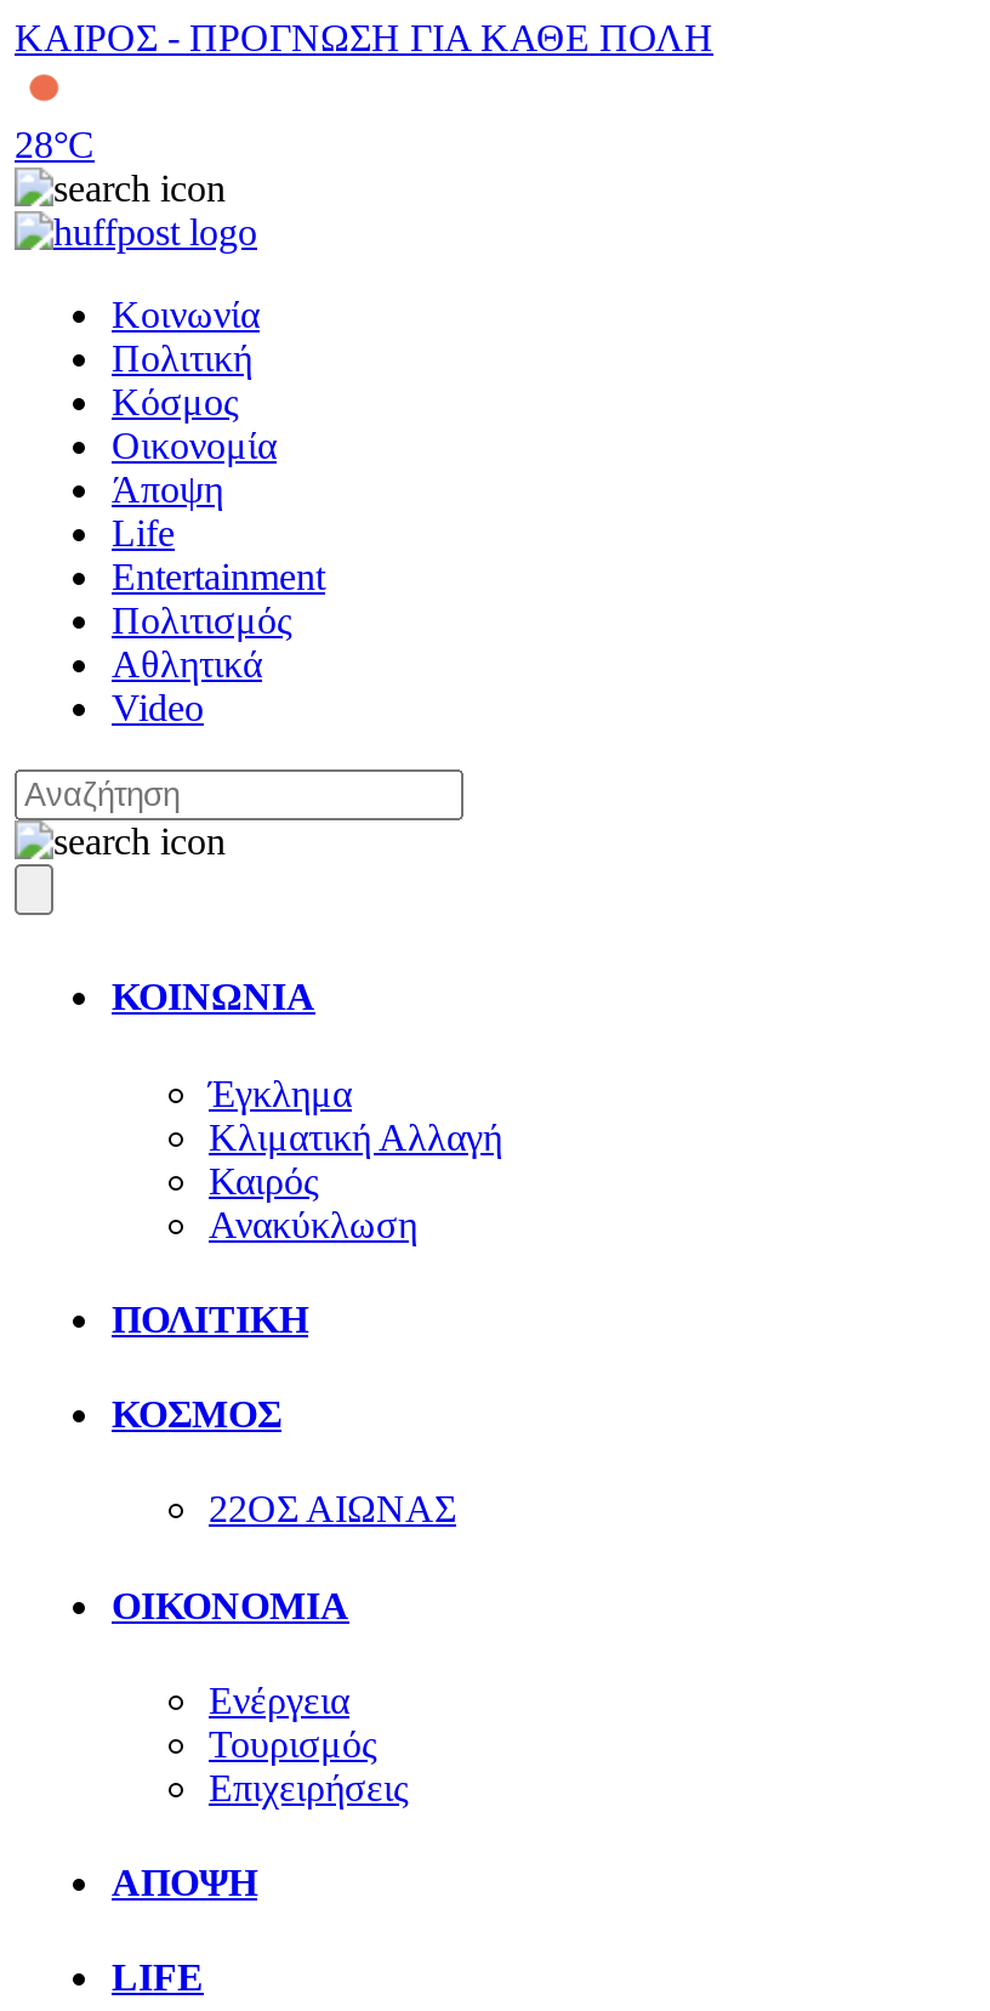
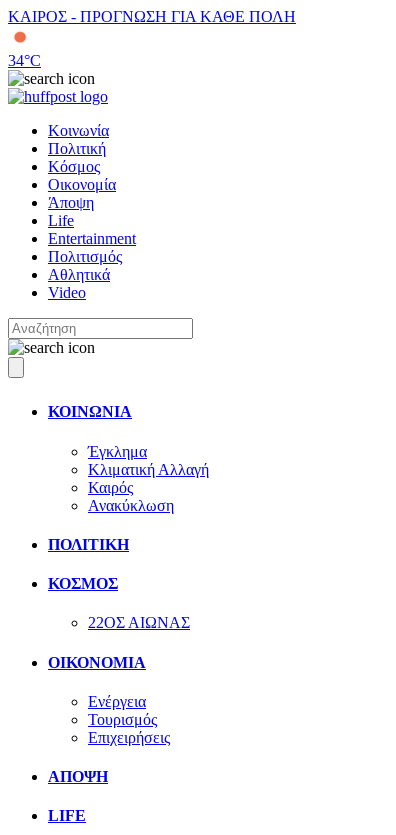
[15,124,95,165] 28°C -> [8,52,41,69] 34°C

